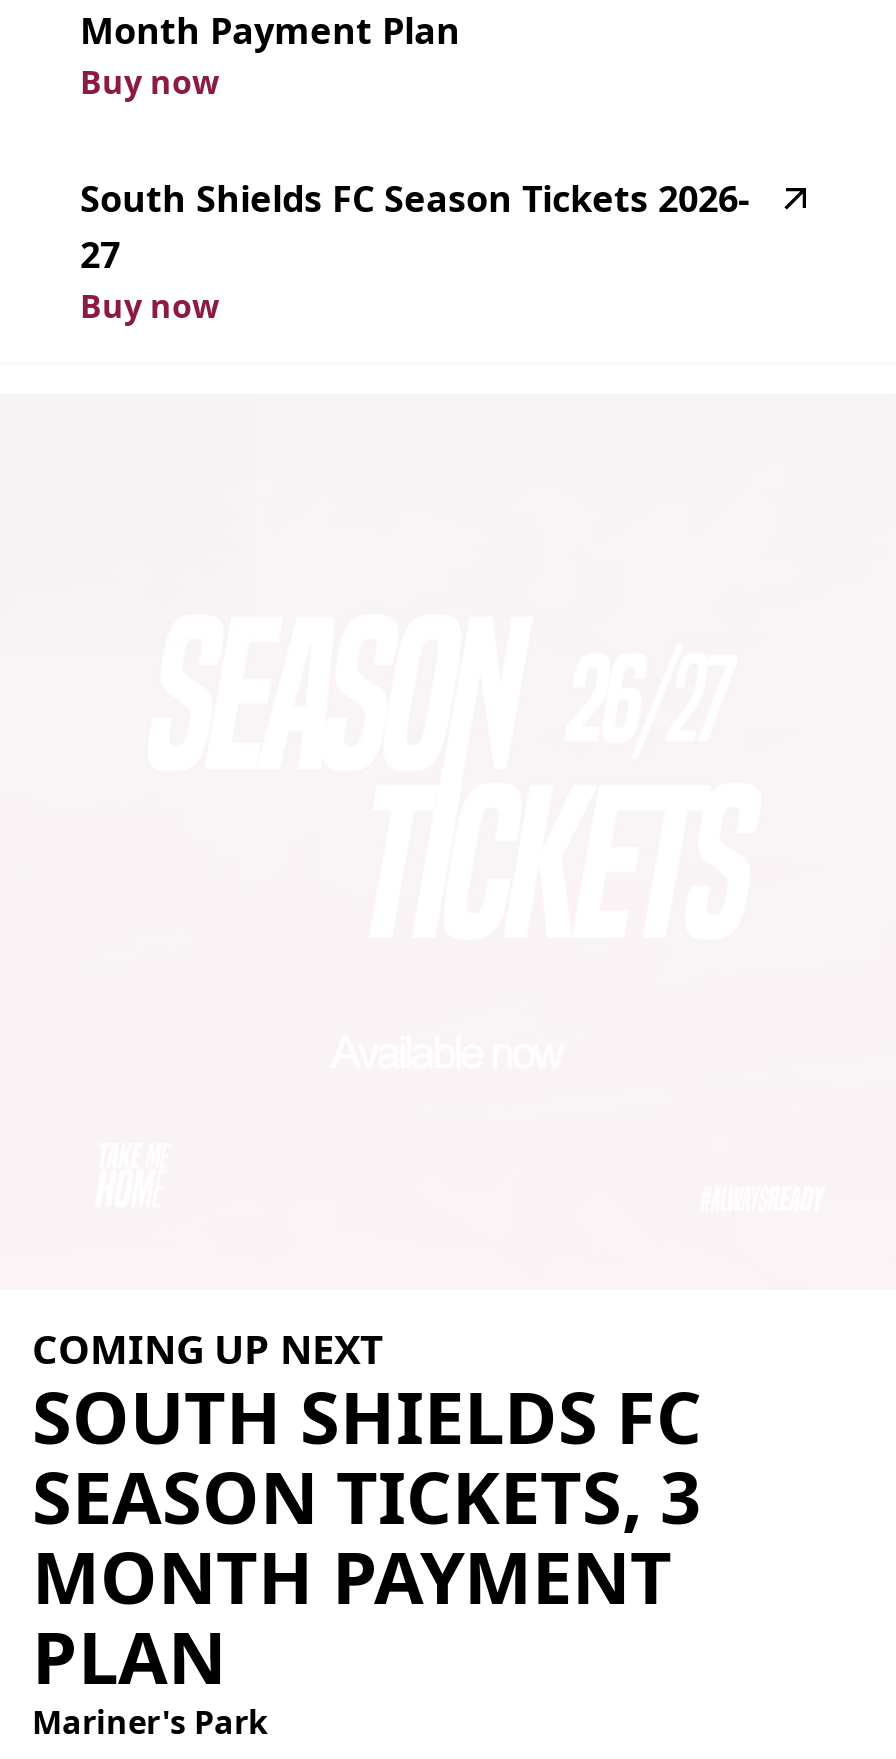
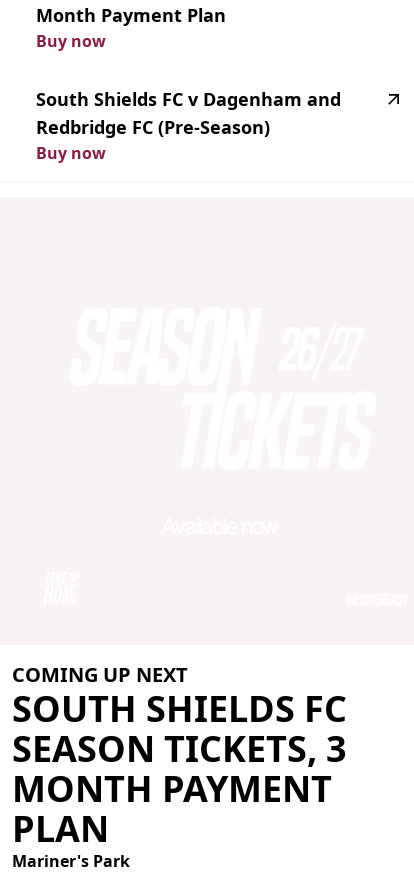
[80,174,750,278] South Shields FC Season Tickets 2026- | 27 -> [36,87,341,139] South Shields FC v Dagenham and | Redbridge FC (Pre-Season)

